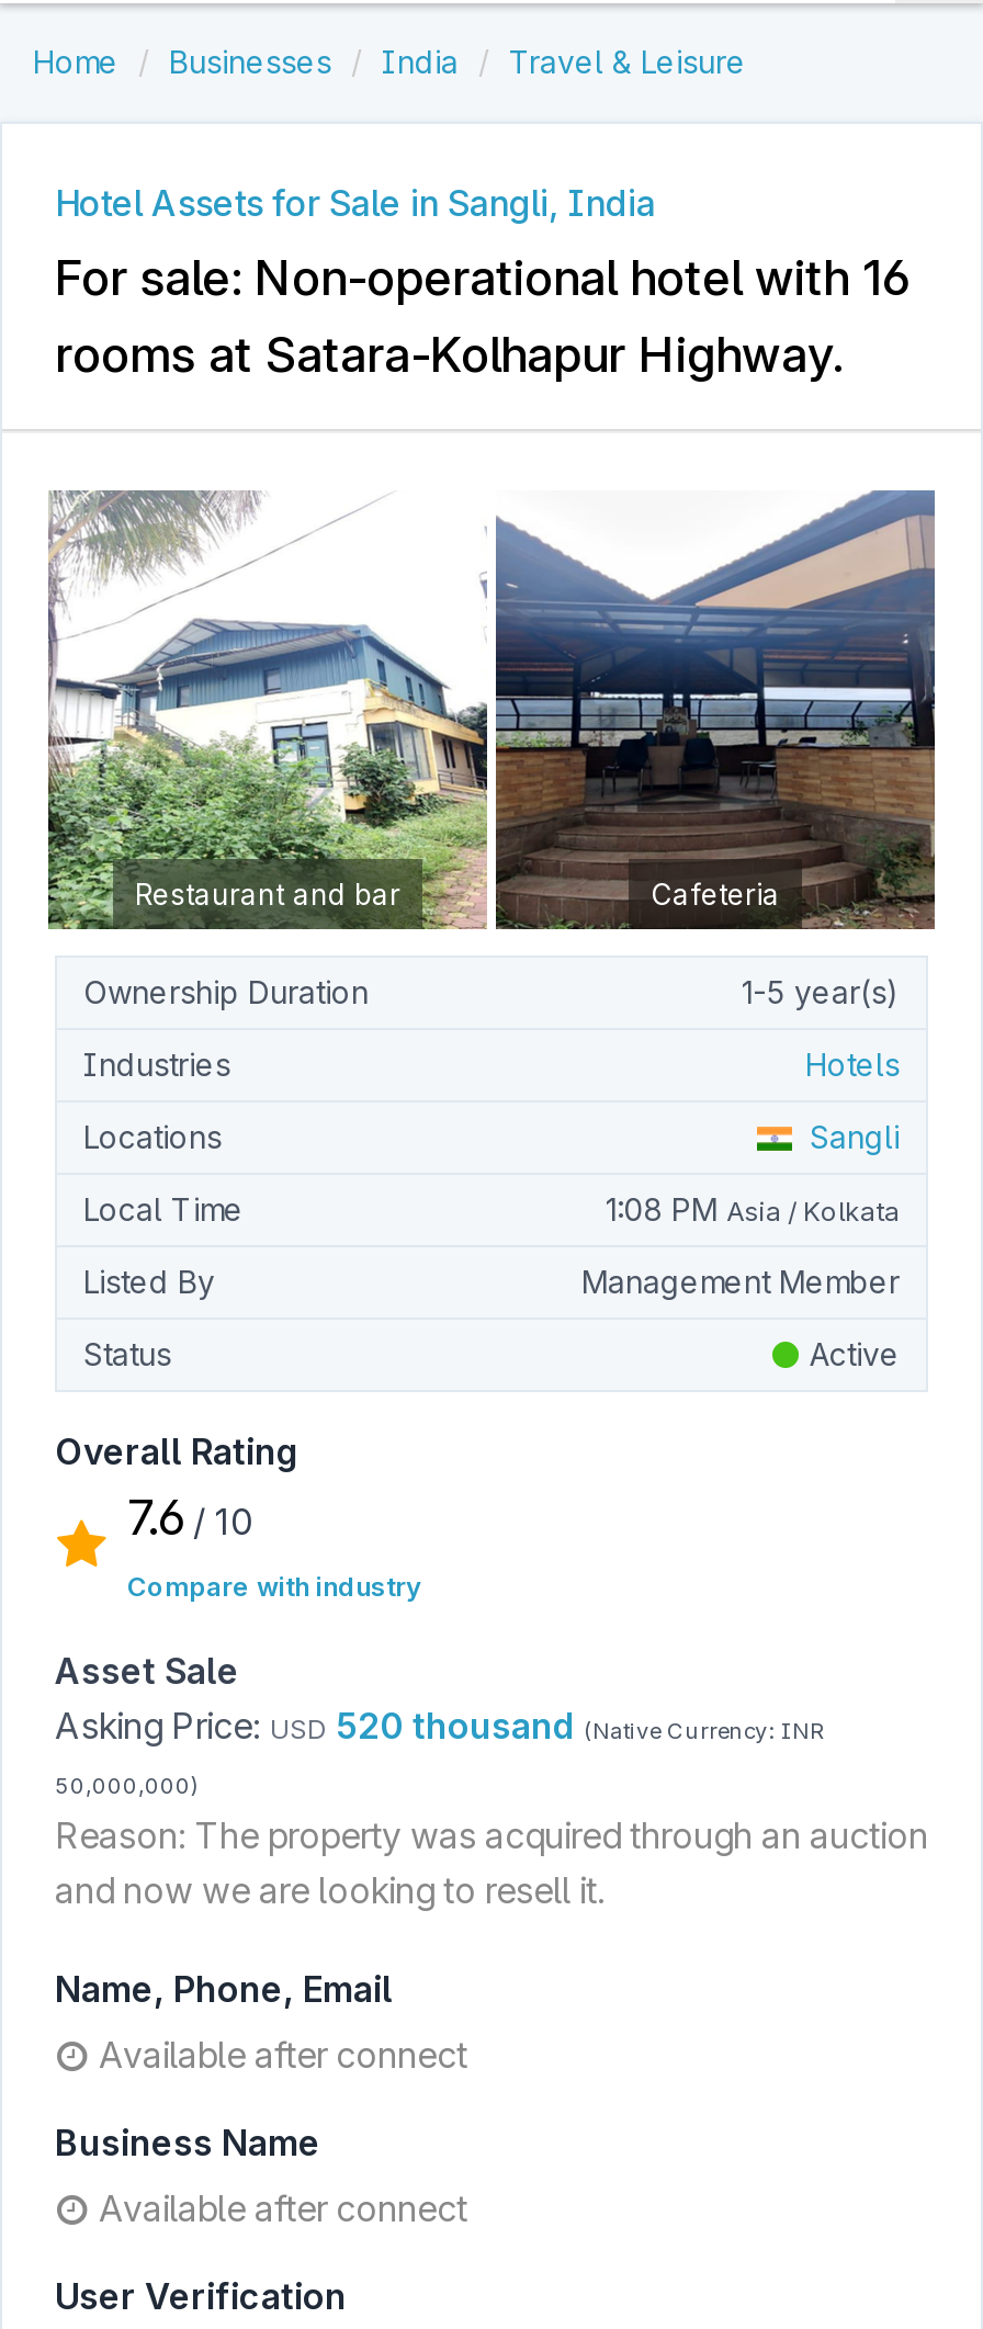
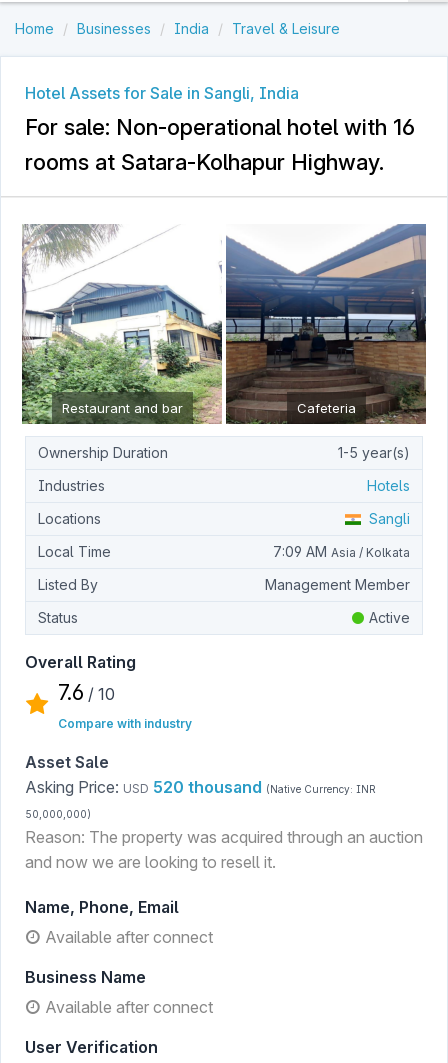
[606,1190,900,1228] 1:08 PM Asia / Kolkata -> [273,543,410,560] 7:09 AM Asia / Kolkata

